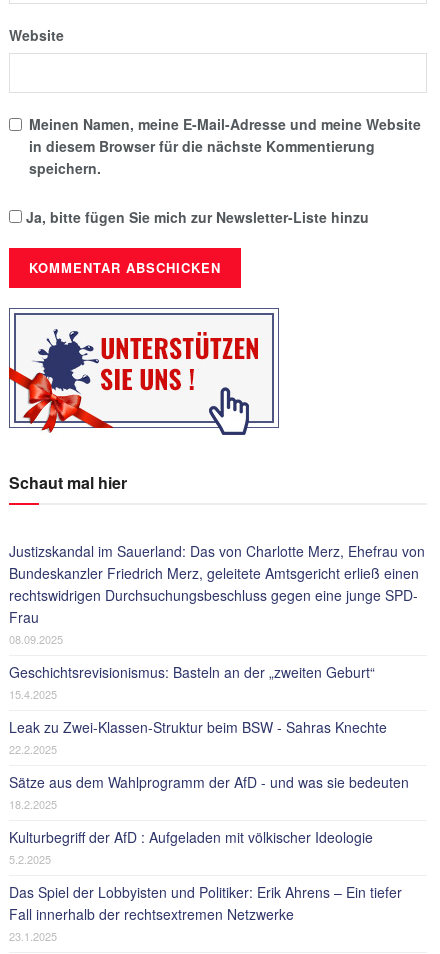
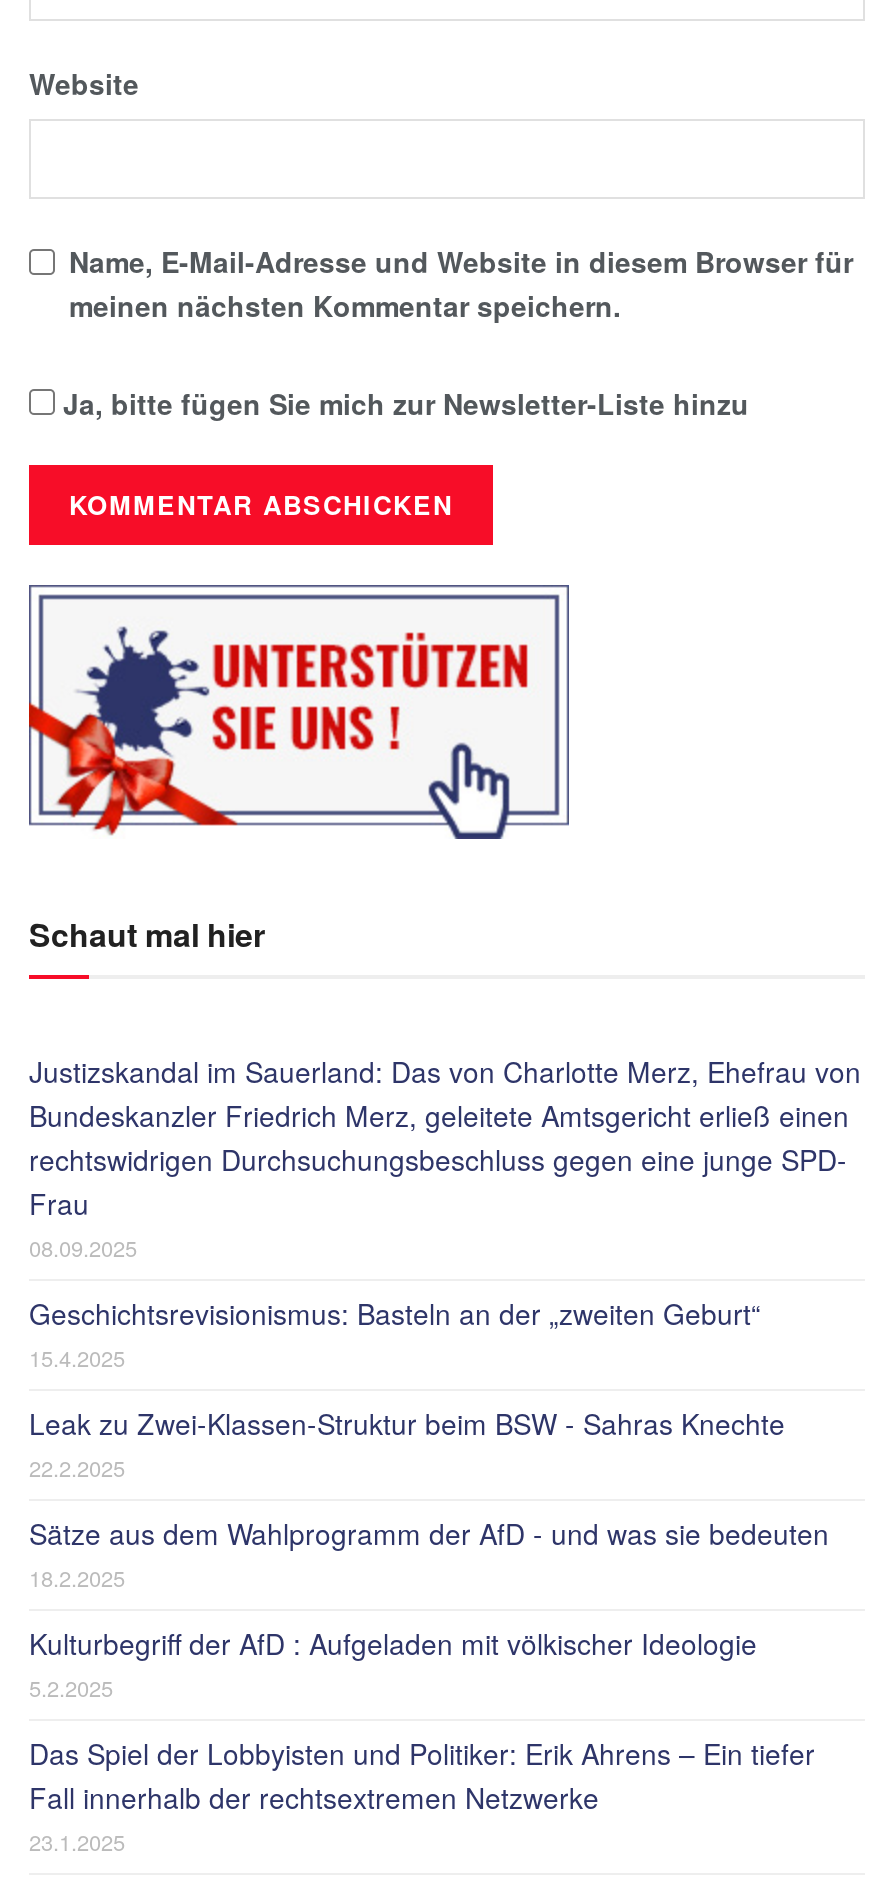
[29,114,421,178] Meinen Namen, meine E-Mail-Adresse und meine Website | in diesem Browser für die nächste Kommentierung | speichern. -> [69,241,853,325] Name, E-Mail-Adresse und Website in diesem Browser für | meinen nächsten Kommentar speichern.

